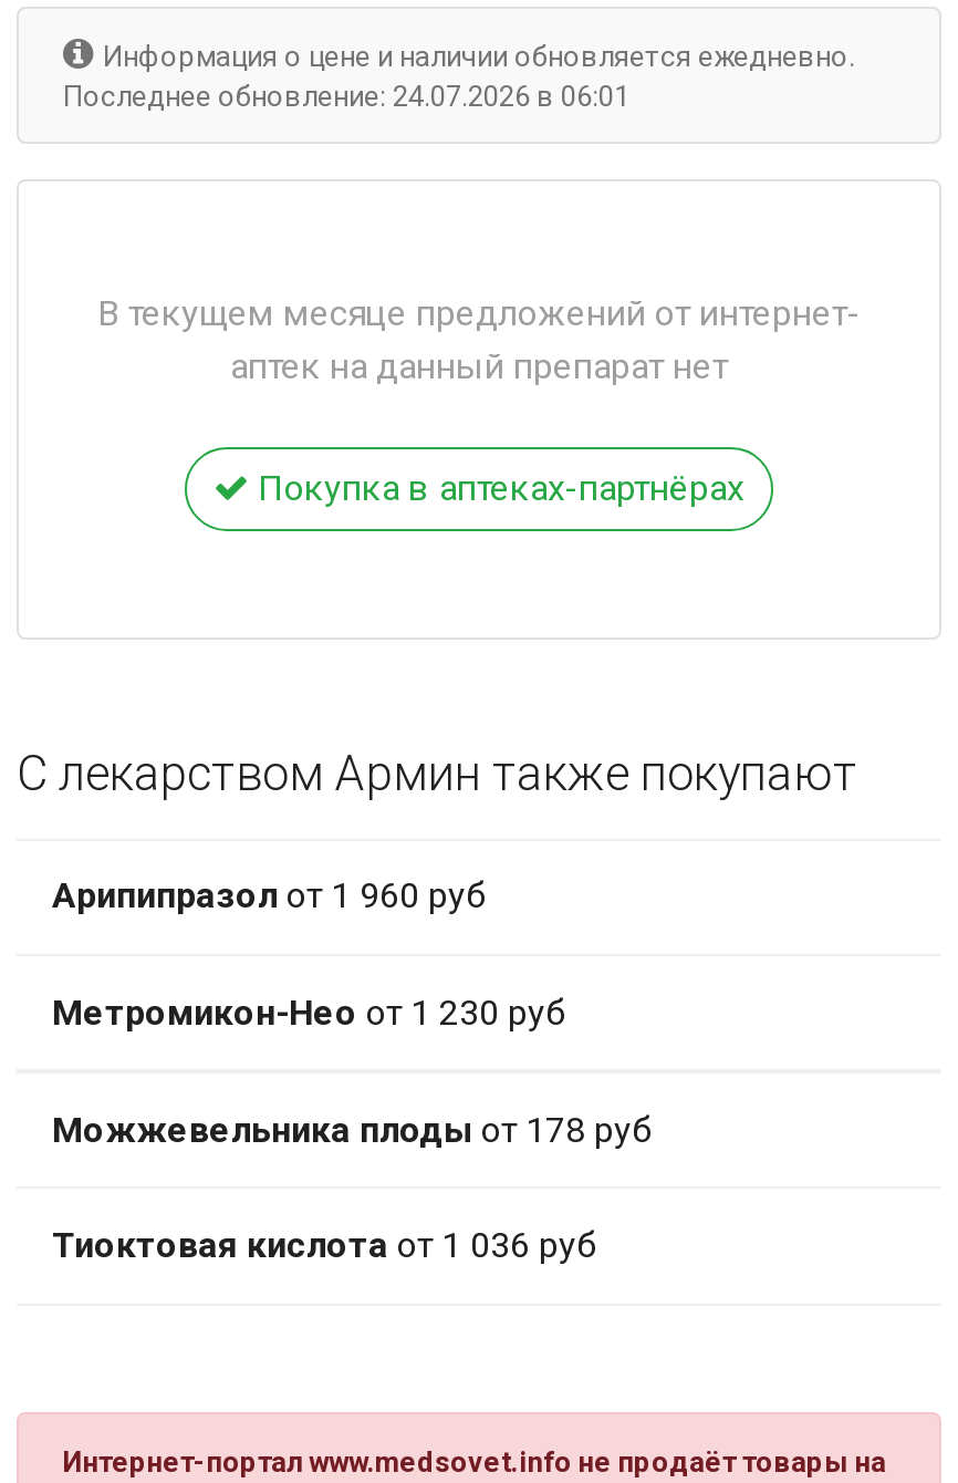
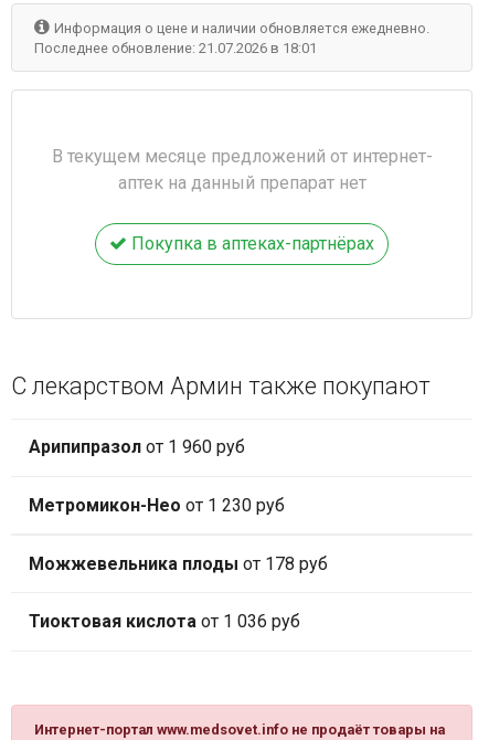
[63,79,629,112] Последнее обновление: 24.07.2026 в 06:01 -> [34,40,317,56] Последнее обновление: 21.07.2026 в 18:01

